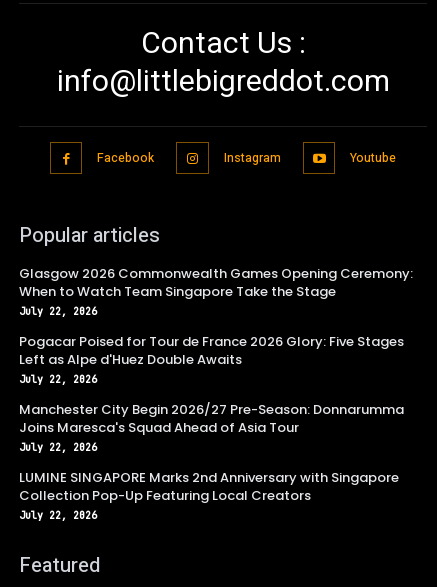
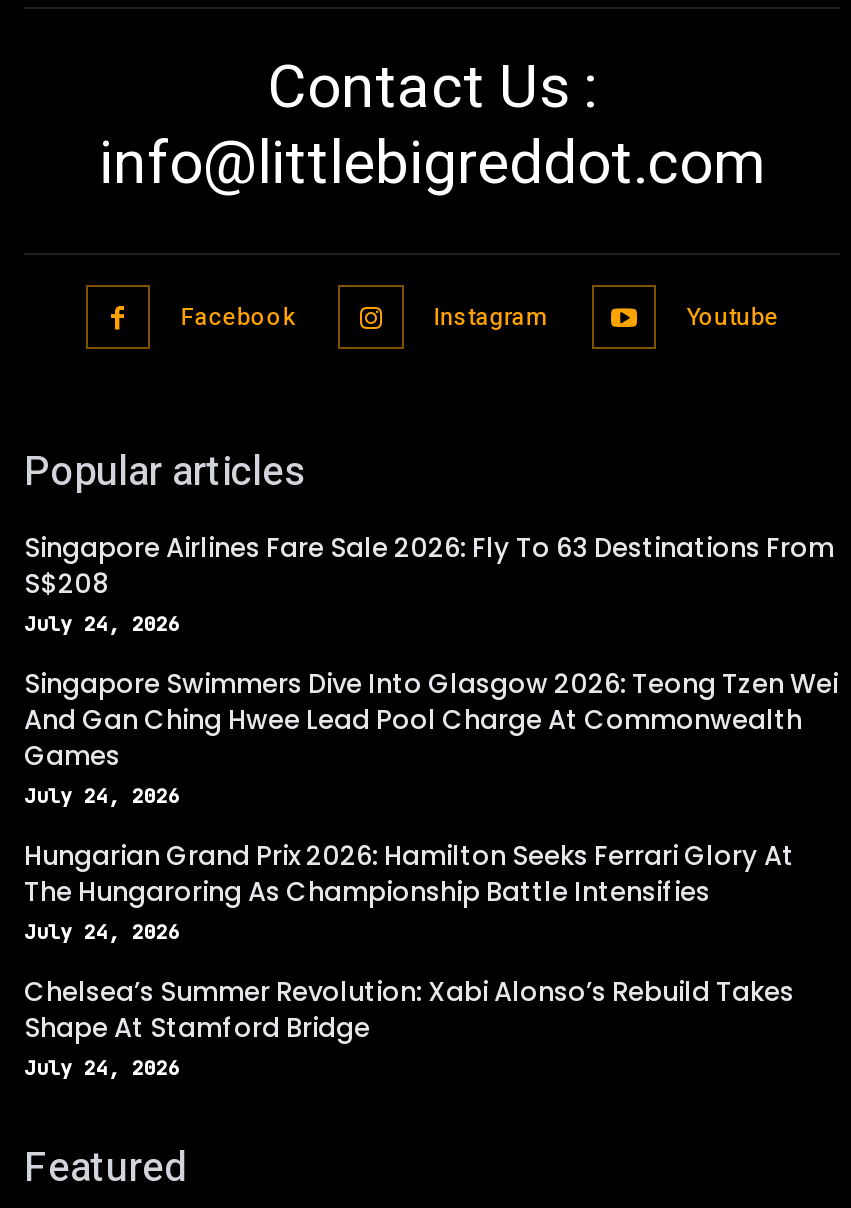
[19,264,413,318] Glasgow 2026 Commonwealth Games Opening Ceremony: | When to Watch Team Singapore Take the Stage | July 22, 2026 -> [24,529,834,637] Singapore Airlines Fare Sale 2026: Fly To 63 Destinations From | S$208 | July 24, 2026
[19,332,404,386] Pogacar Poised for Tour de France 2026 Glory: Five Stages | Left as Alpe d'Huez Double Awaits | July 22, 2026 -> [24,665,838,809] Singapore Swimmers Dive Into Glasgow 2026: Teong Tzen Wei | And Gan Ching Hwee Lead Pool Charge At Commonwealth | Games | July 24, 2026
[19,400,404,454] Manchester City Begin 2026/27 Pre-Season: Donnarumma | Joins Maresca's Squad Ahead of Asia Tour | July 22, 2026 -> [24,837,794,945] Hungarian Grand Prix 2026: Hamilton Seeks Ferrari Glory At | The Hungaroring As Championship Battle Intensifies | July 24, 2026
[19,468,399,522] LUMINE SINGAPORE Marks 2nd Anniversary with Singapore | Collection Pop-Up Featuring Local Creators | July 22, 2026 -> [24,973,794,1081] Chelsea’s Summer Revolution: Xabi Alonso’s Rebuild Takes | Shape At Stamford Bridge | July 24, 2026

